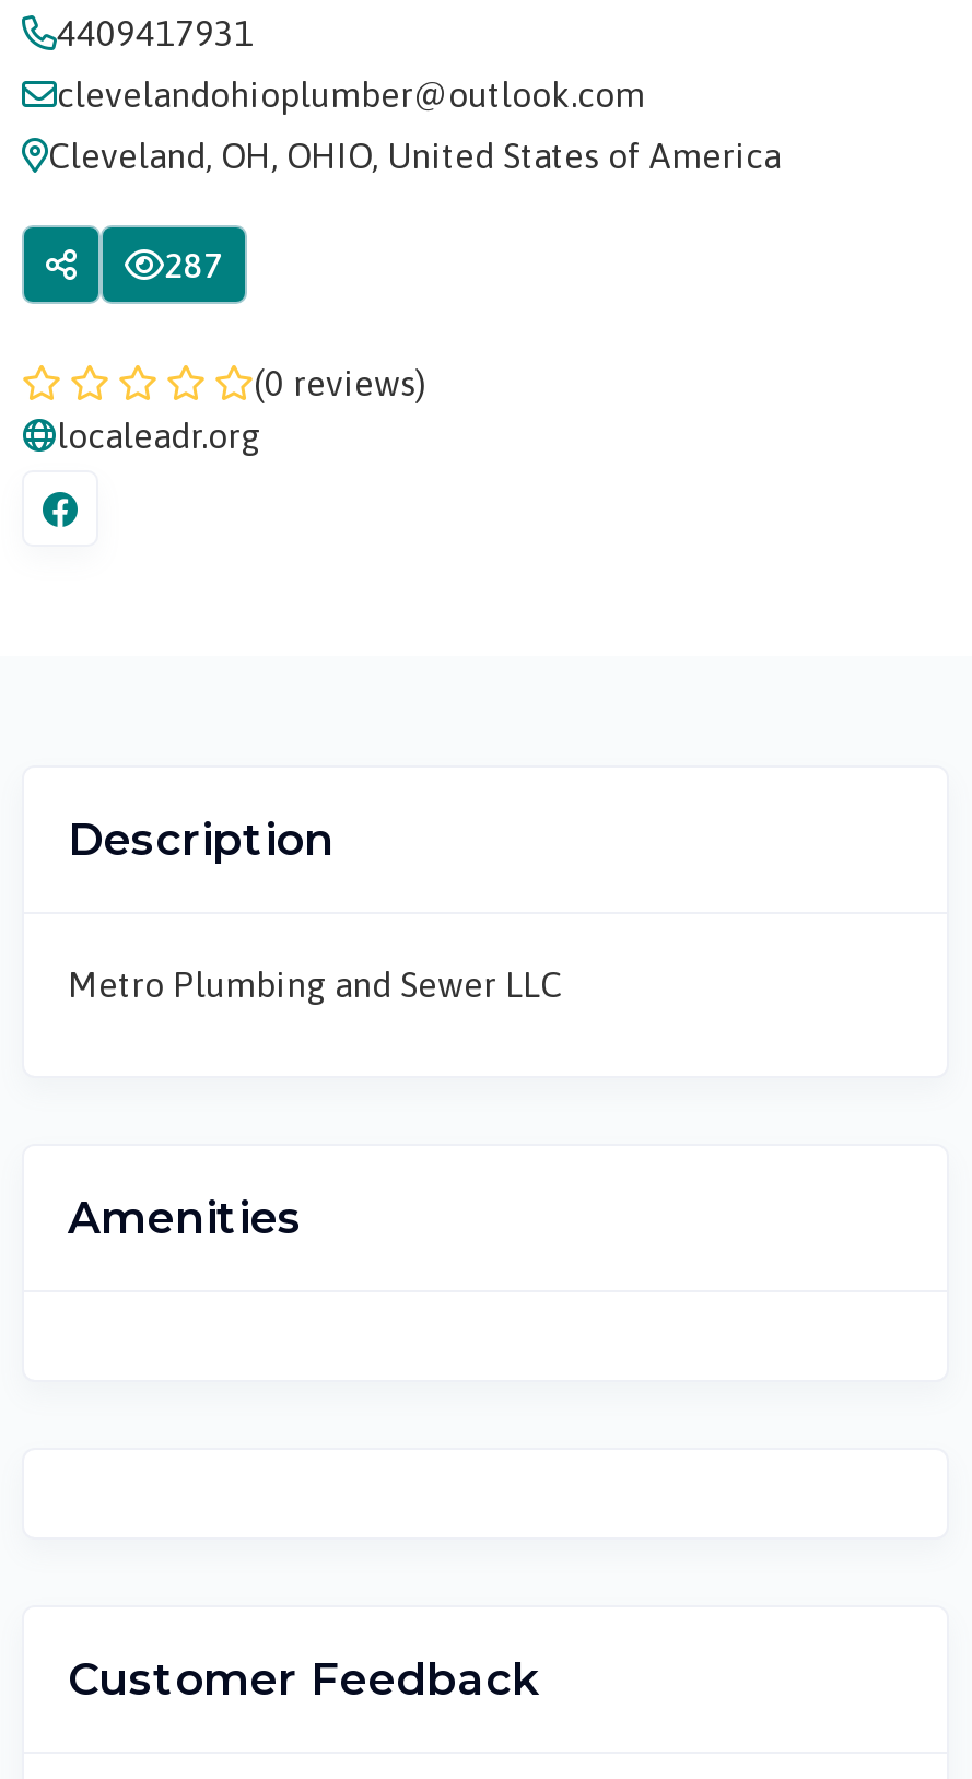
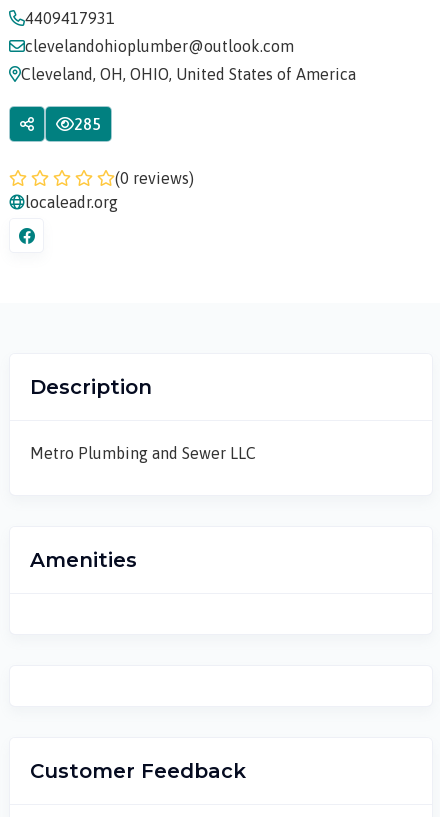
[164,245,223,284] 287 -> [74,115,101,133] 285

